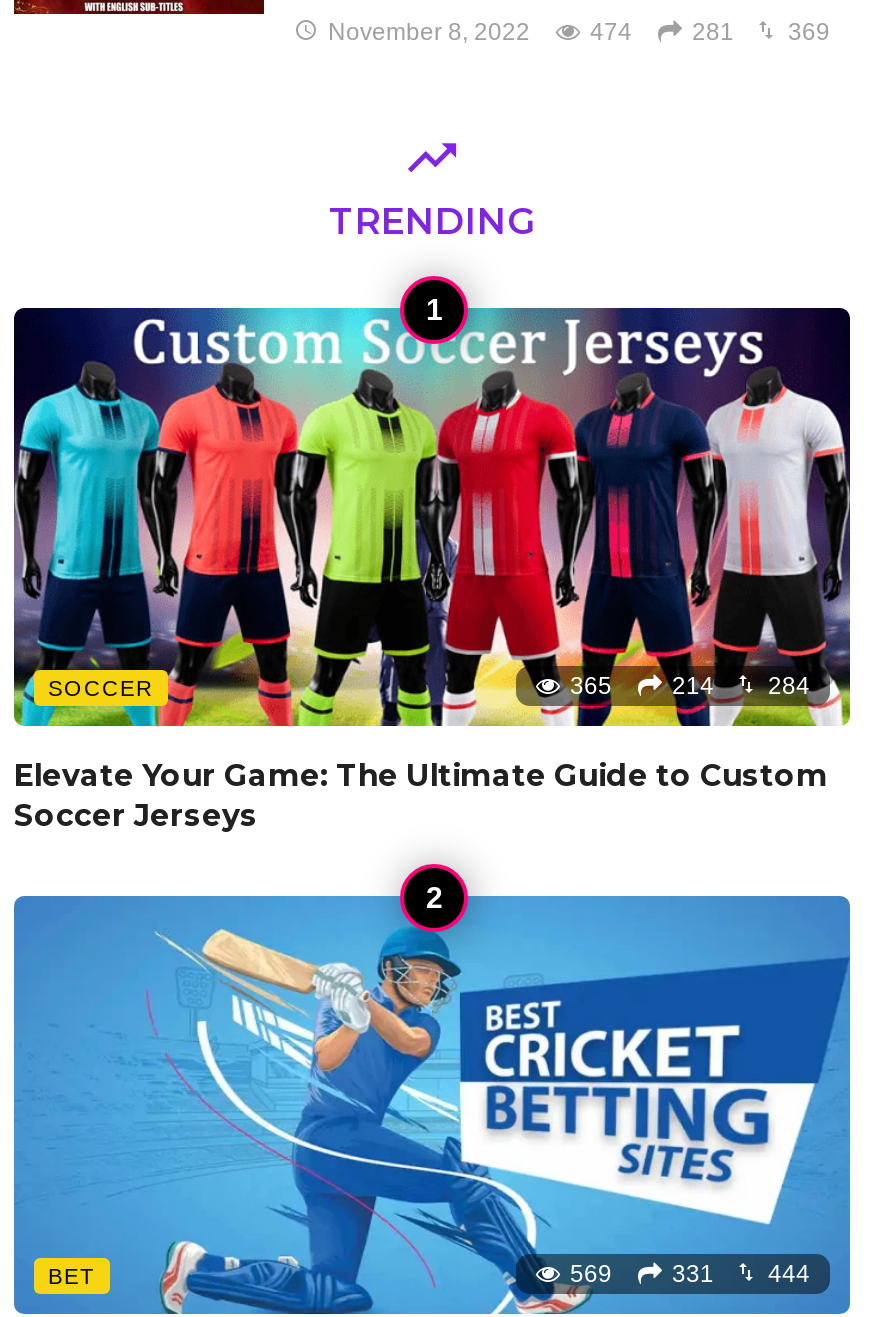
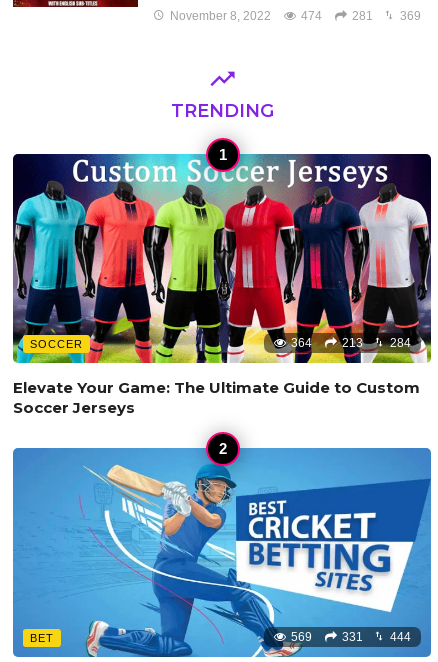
[570,672,612,700] 365 -> [291,336,312,350] 364
[672,672,810,700] 214 284 -> [342,336,411,350] 213 284

